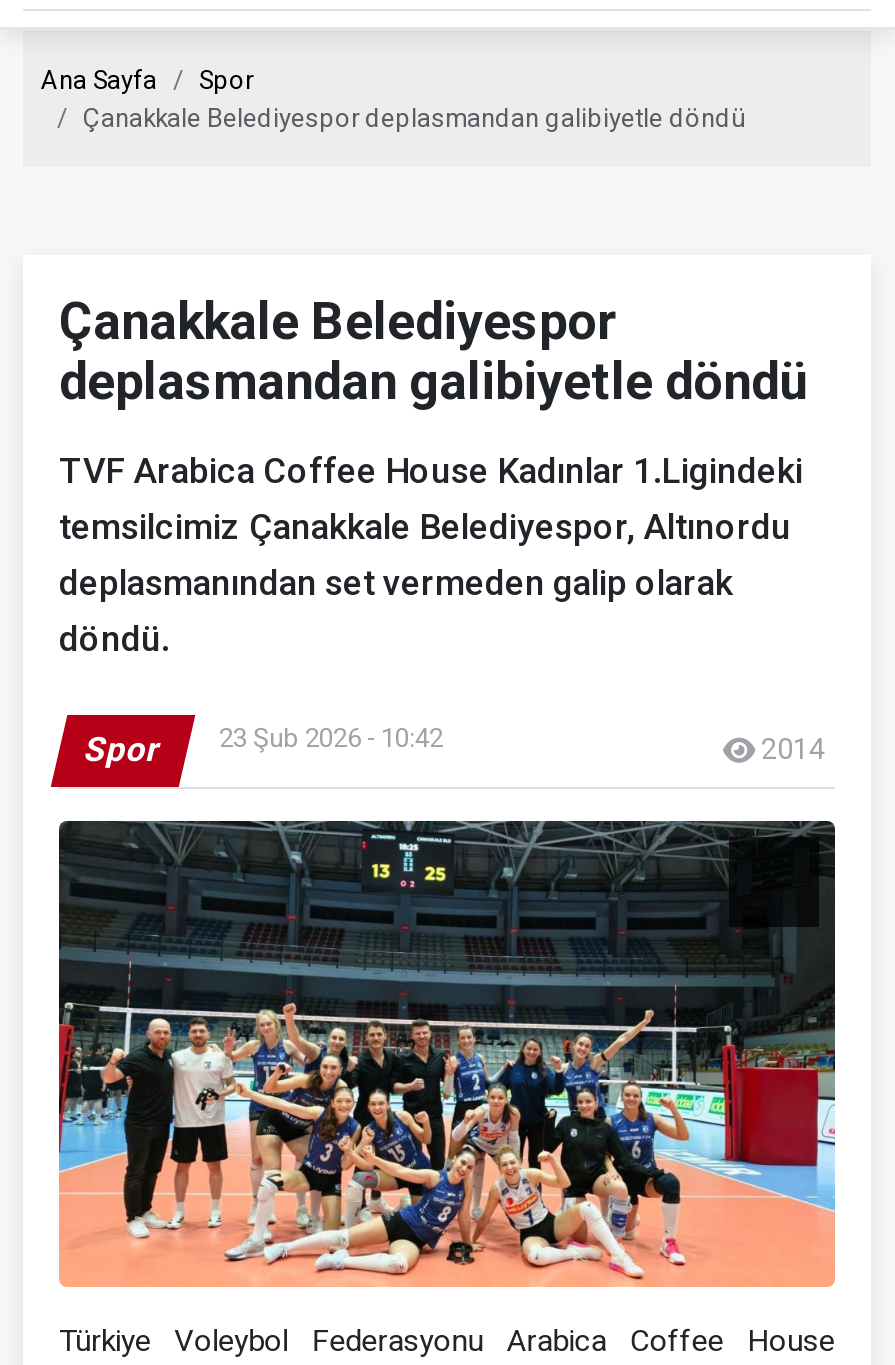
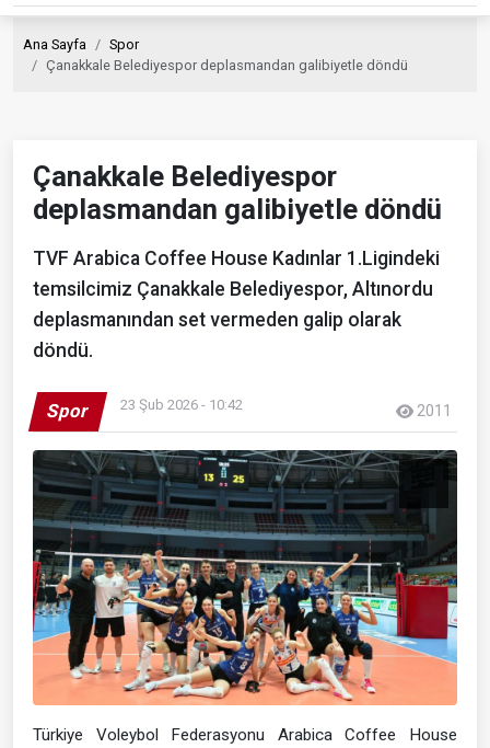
[761,733,825,767] 2014 -> [417,402,452,420] 2011

